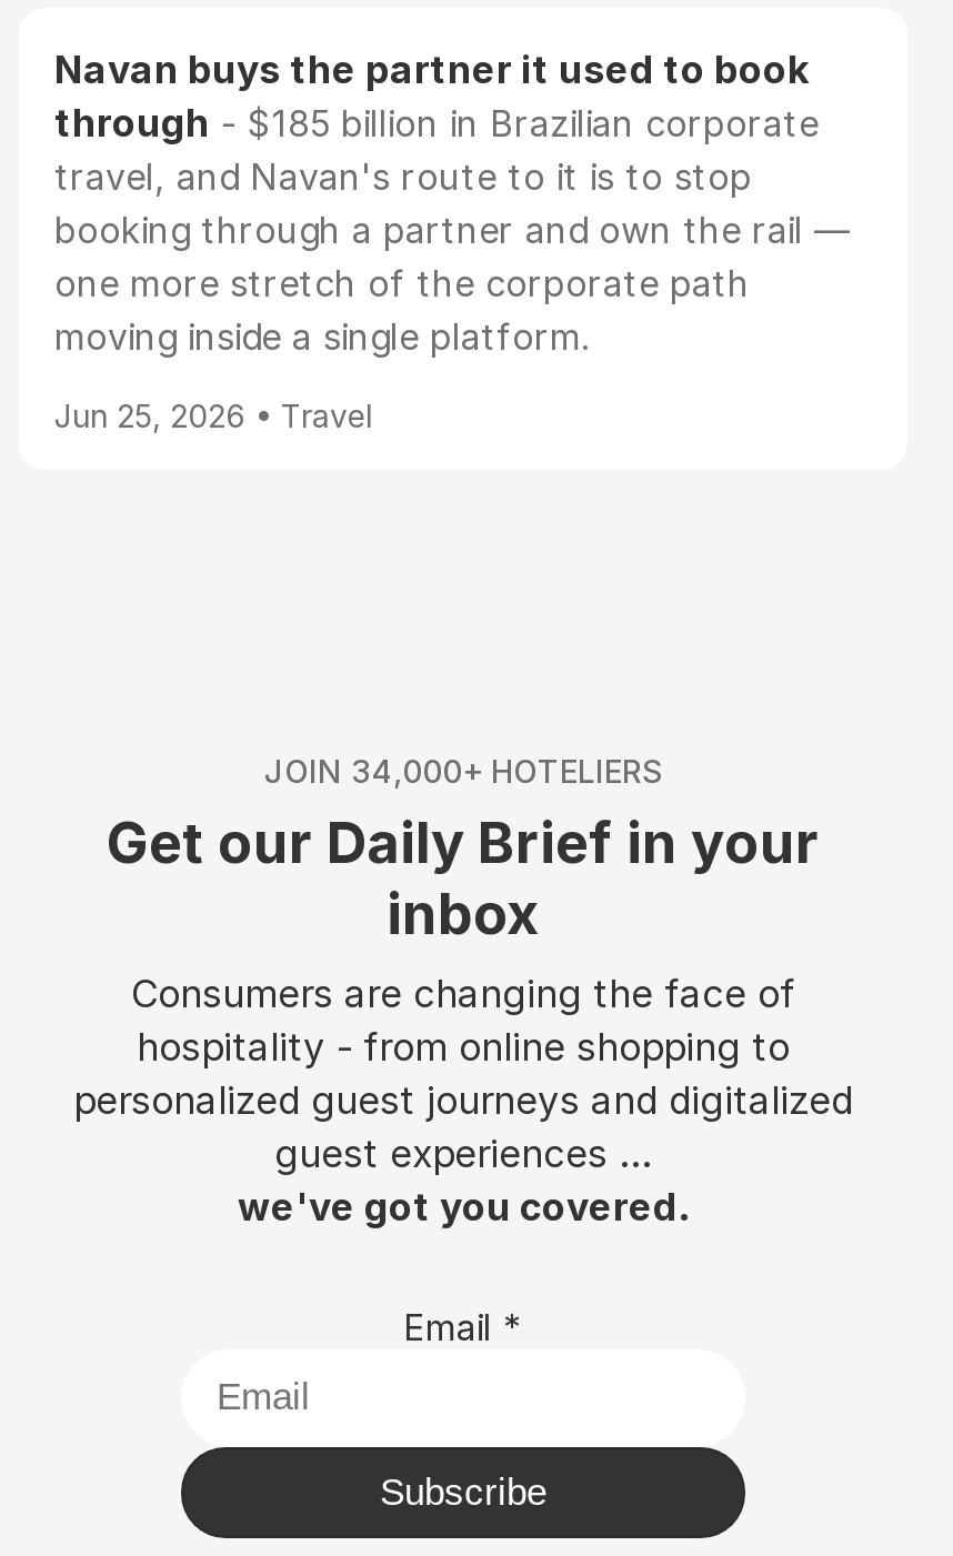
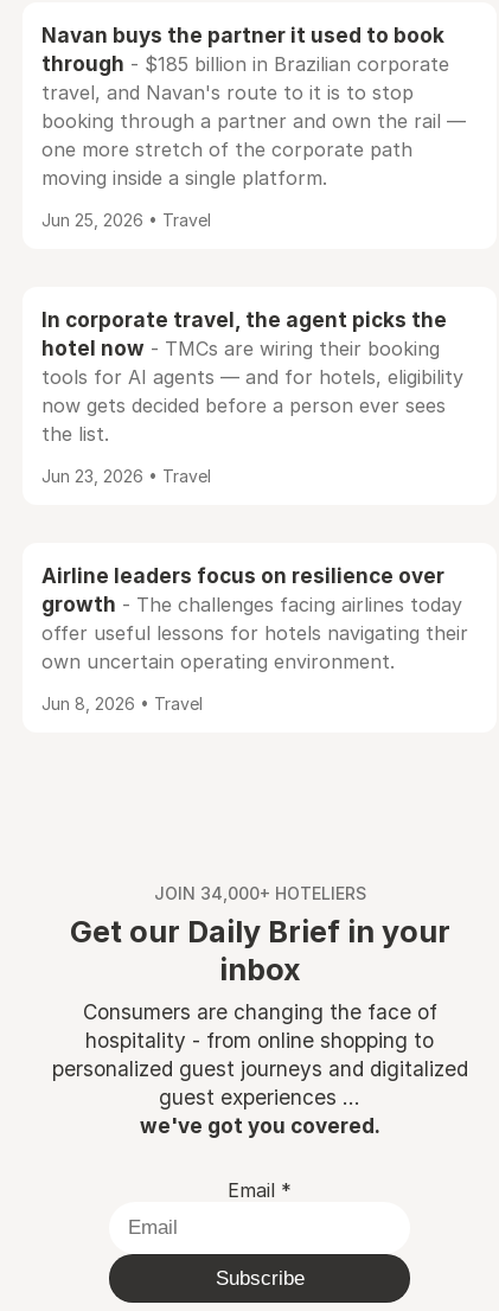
none -> [41,307,463,486] In corporate travel, the agent picks the | hotel now - TMCs are wiring their booking | tools for AI agents — and for hotels, eligibility | now gets decided before a person ever sees | the list. | Jun 23, 2026 • Travel
none -> [41,563,468,714] Airline leaders focus on resilience over | growth - The challenges facing airlines today | offer useful lessons for hotels navigating their | own uncertain operating environment. | Jun 8, 2026 • Travel

